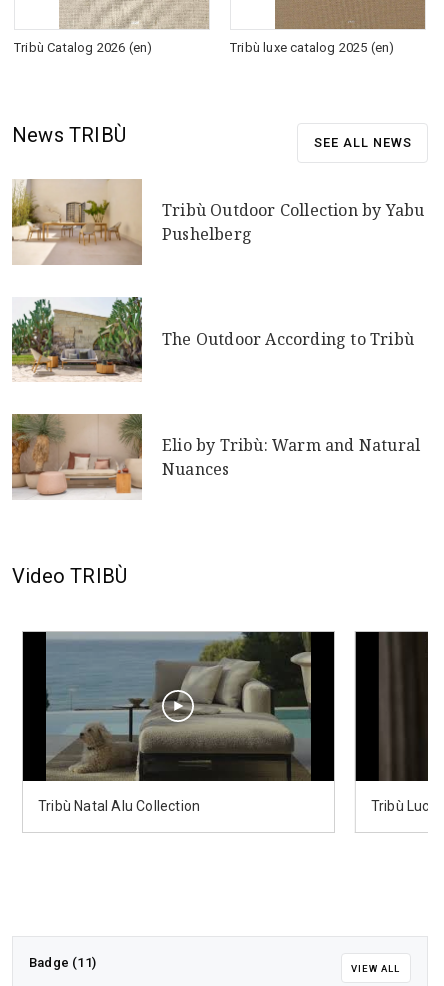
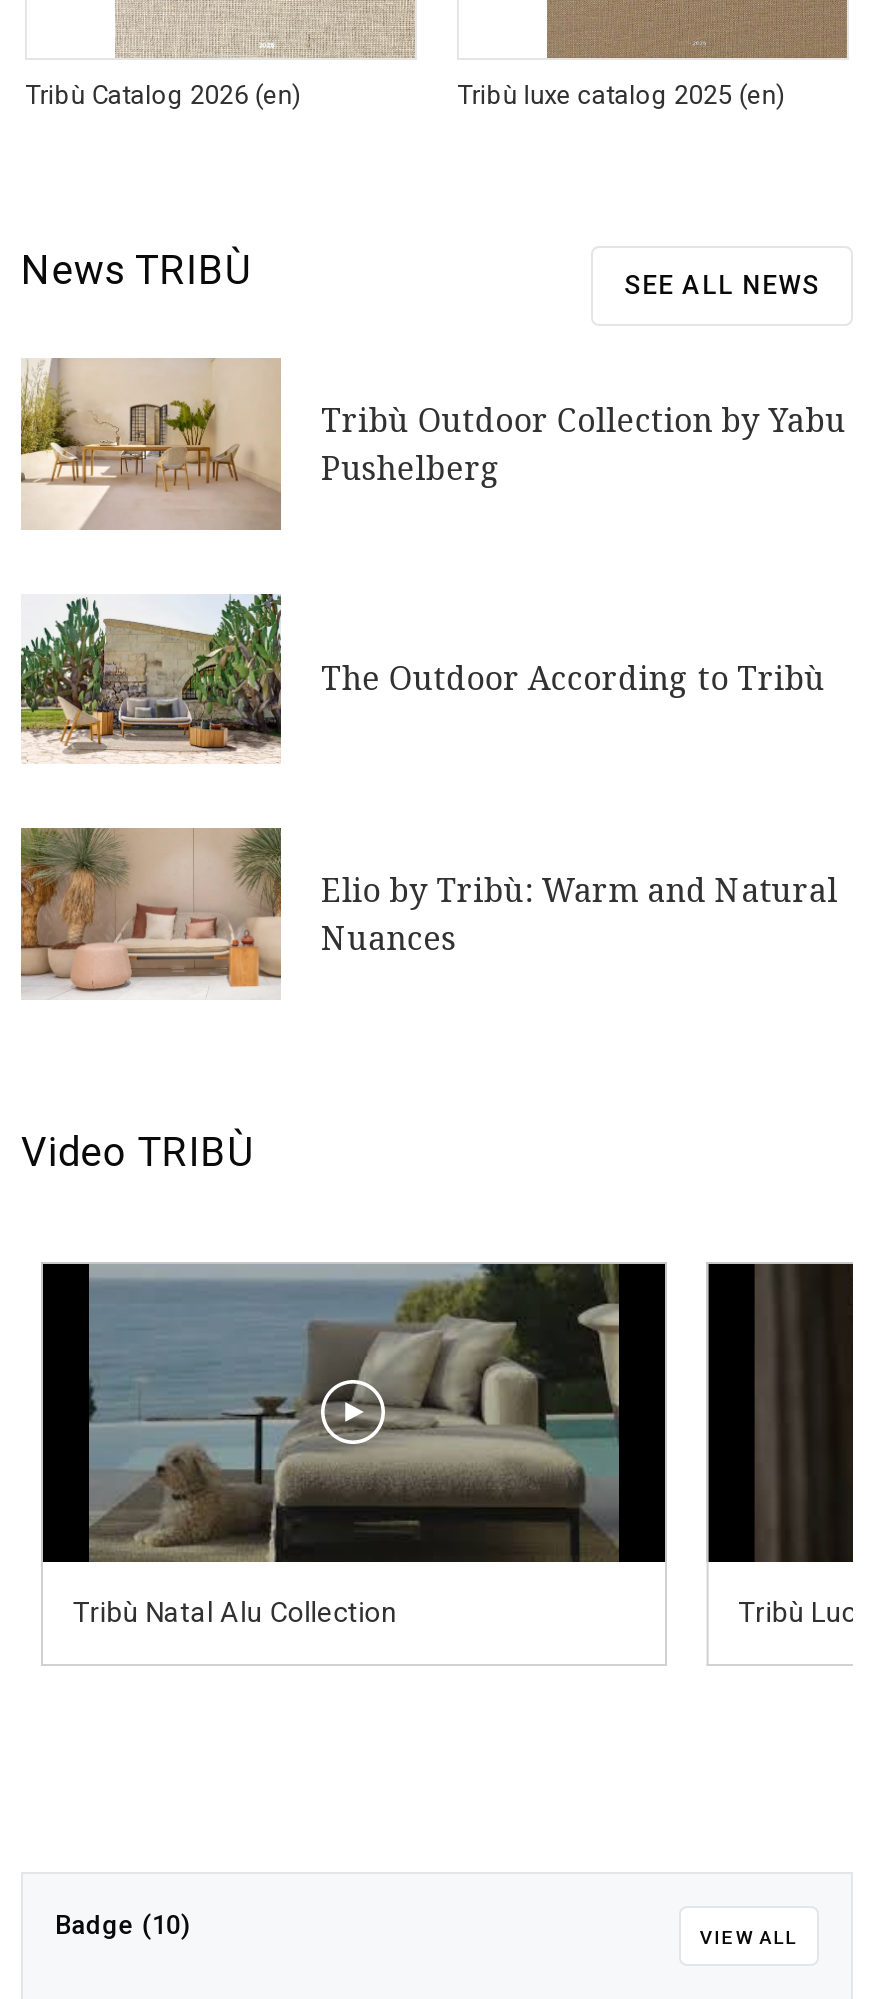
[29,955,96,970] Badge (11) -> [55,1910,189,1940] Badge (10)

